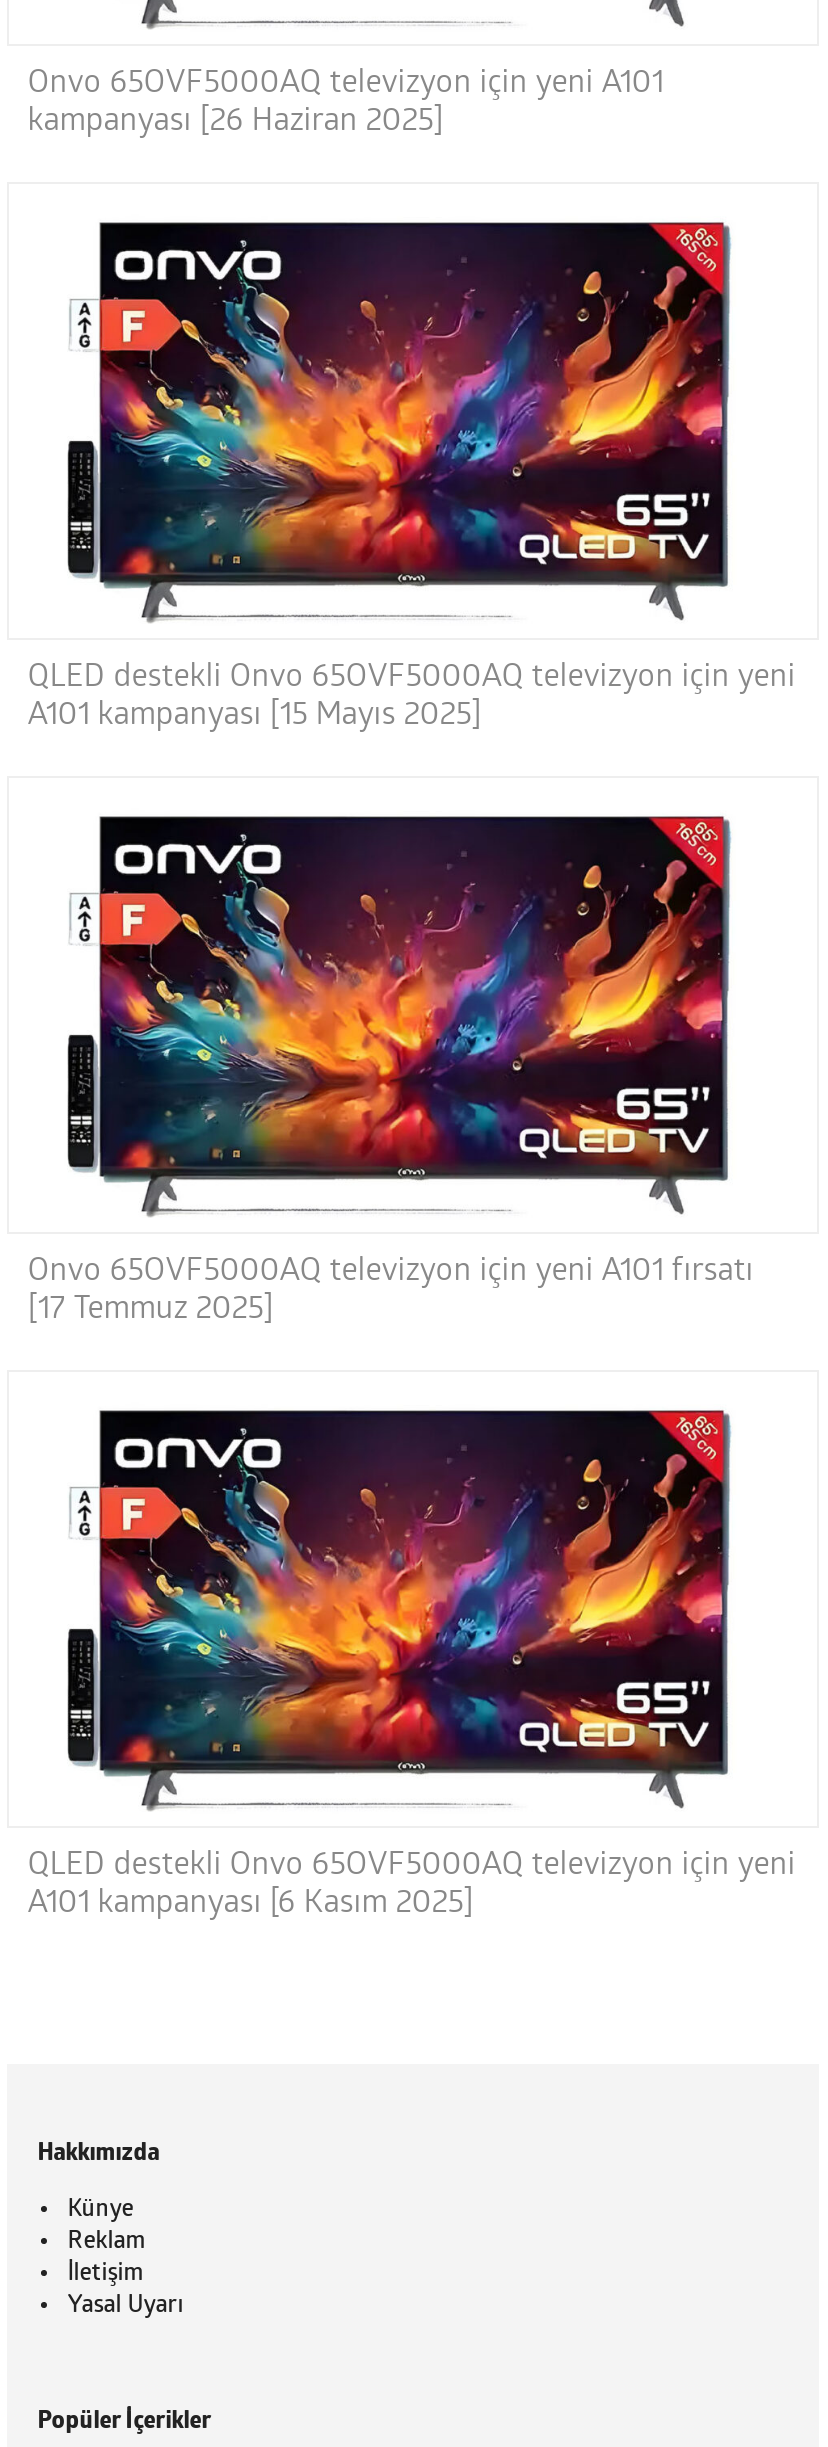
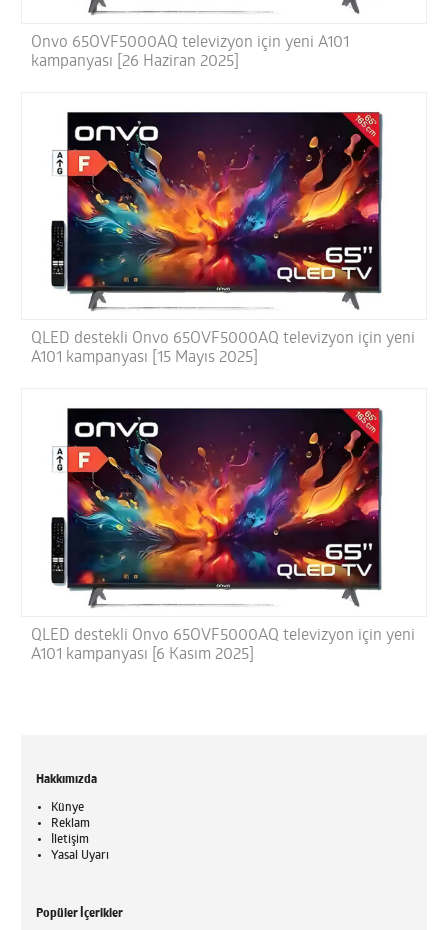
[27,1256,753,1326] Onvo 65OVF5000AQ televizyon için yeni A101 fırsatı | [17 Temmuz 2025] -> none

